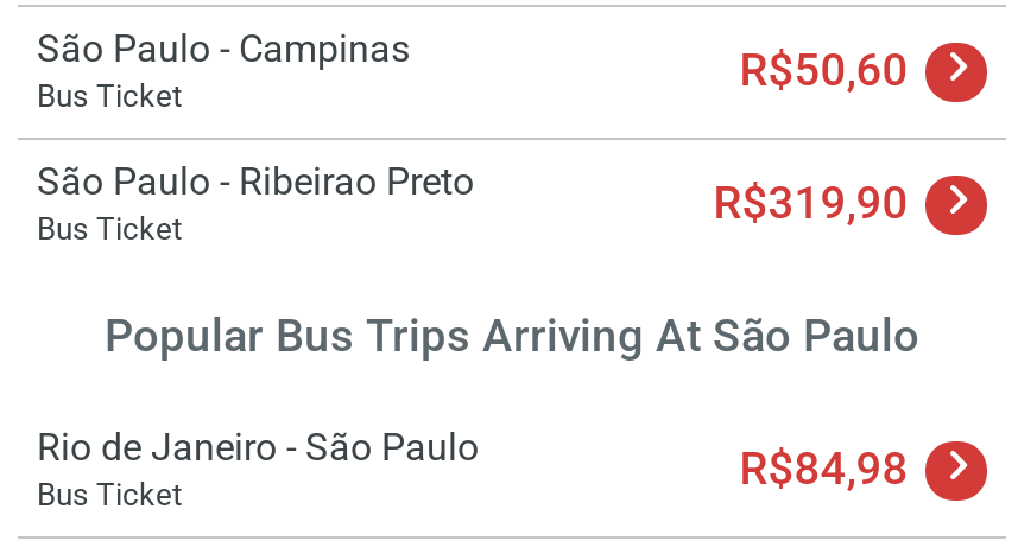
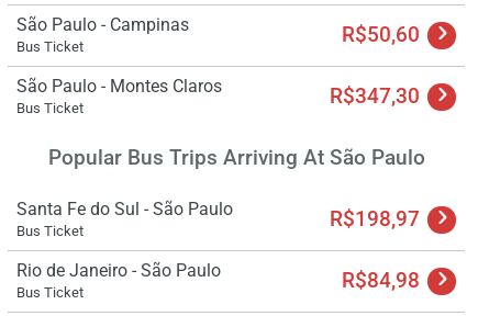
[37,159,474,204] São Paulo - Ribeirao Preto -> [16,76,222,96] São Paulo - Montes Claros
[713,175,908,229] R$319,90 -> [329,83,419,108] R$347,30
none -> [16,198,419,239] Santa Fe do Sul - São Paulo | Bus Ticket | R$198,97

